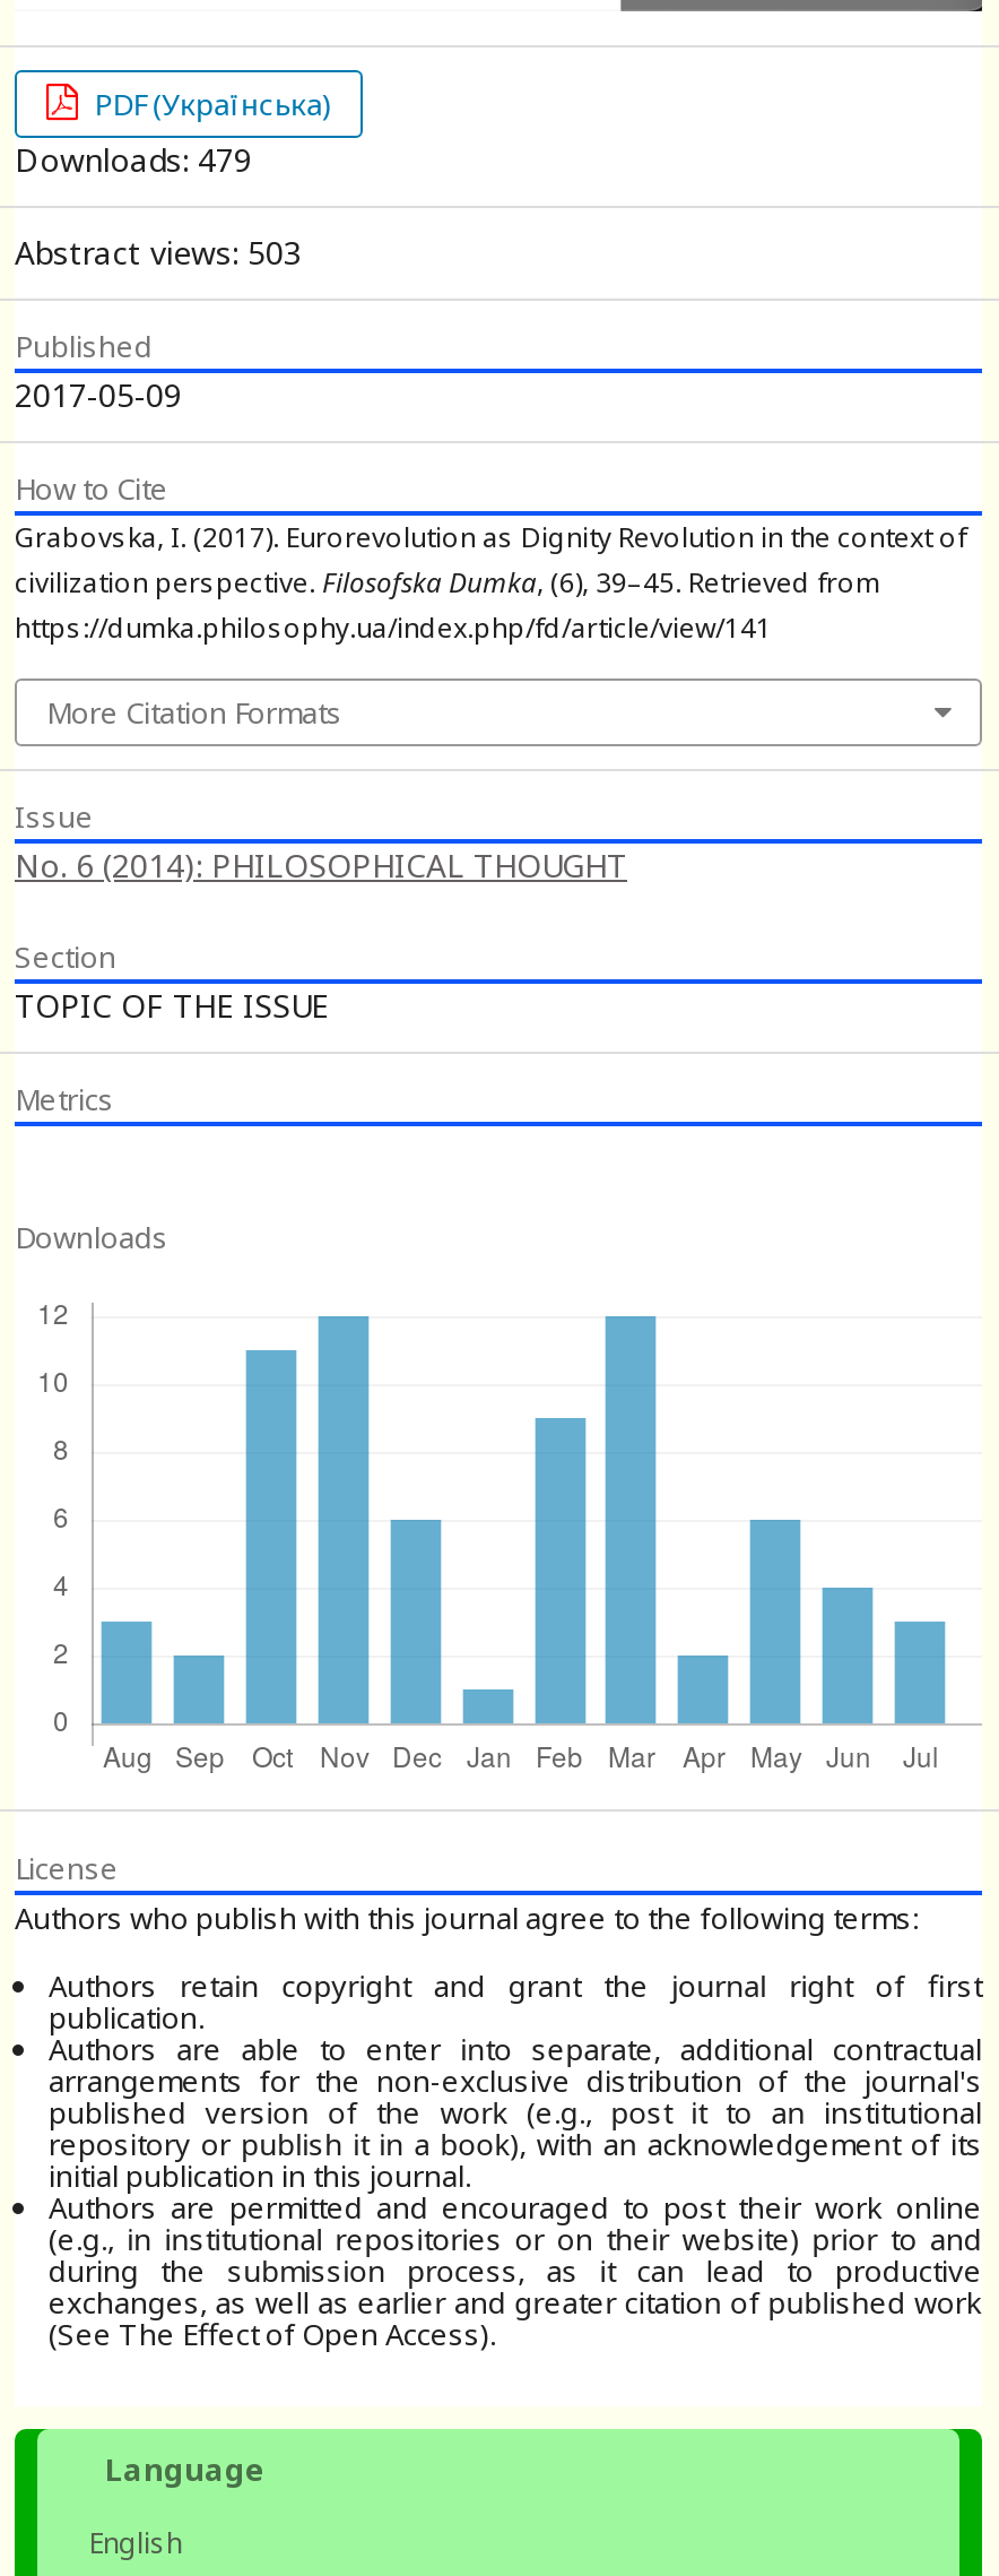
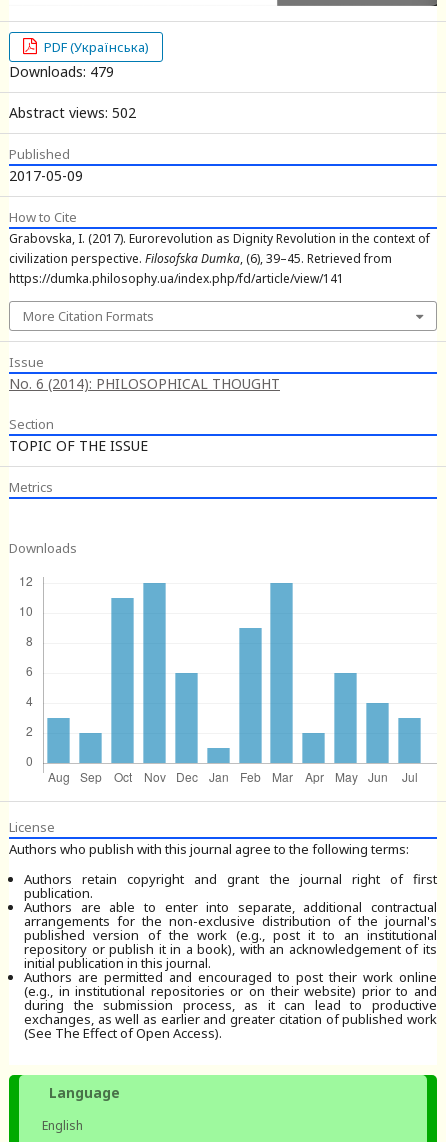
[15,230,302,273] Abstract views: 503 -> [9,103,136,122] Abstract views: 502

